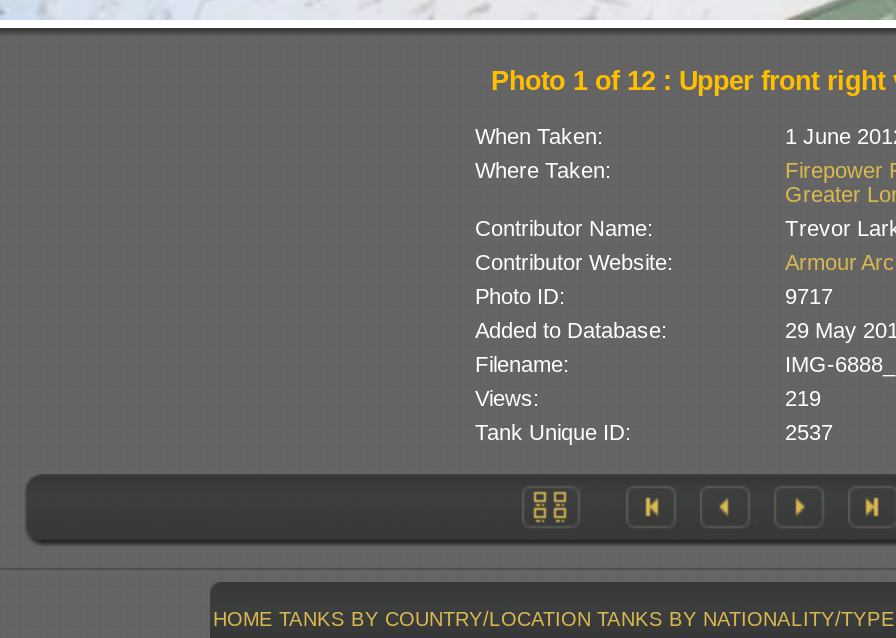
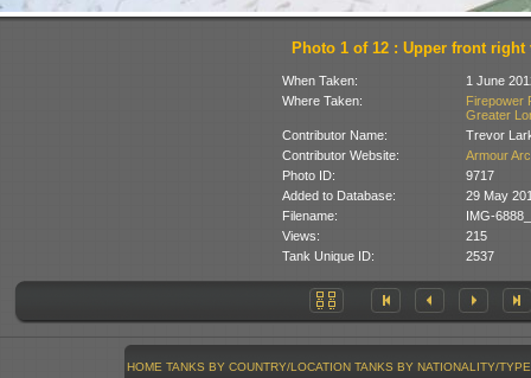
[785,386,821,410] 219 -> [465,229,487,243] 215

